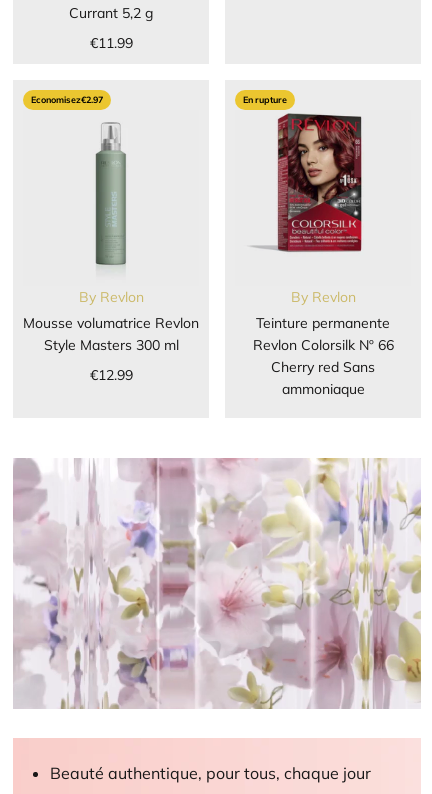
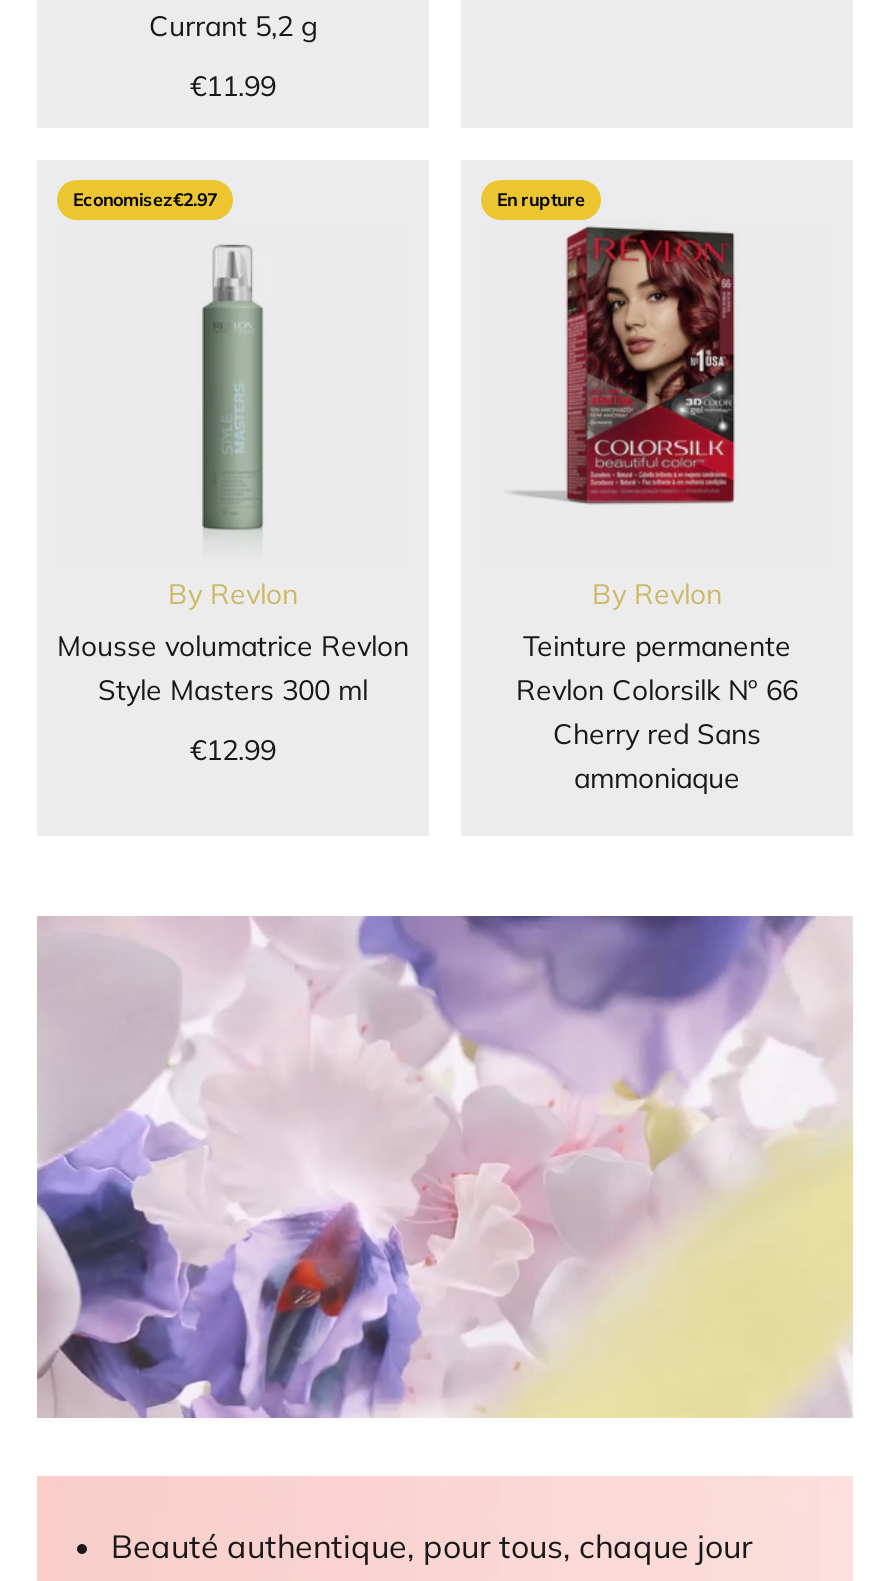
[14,457,422,709] [image] -> [37,914,853,1418] [image]

